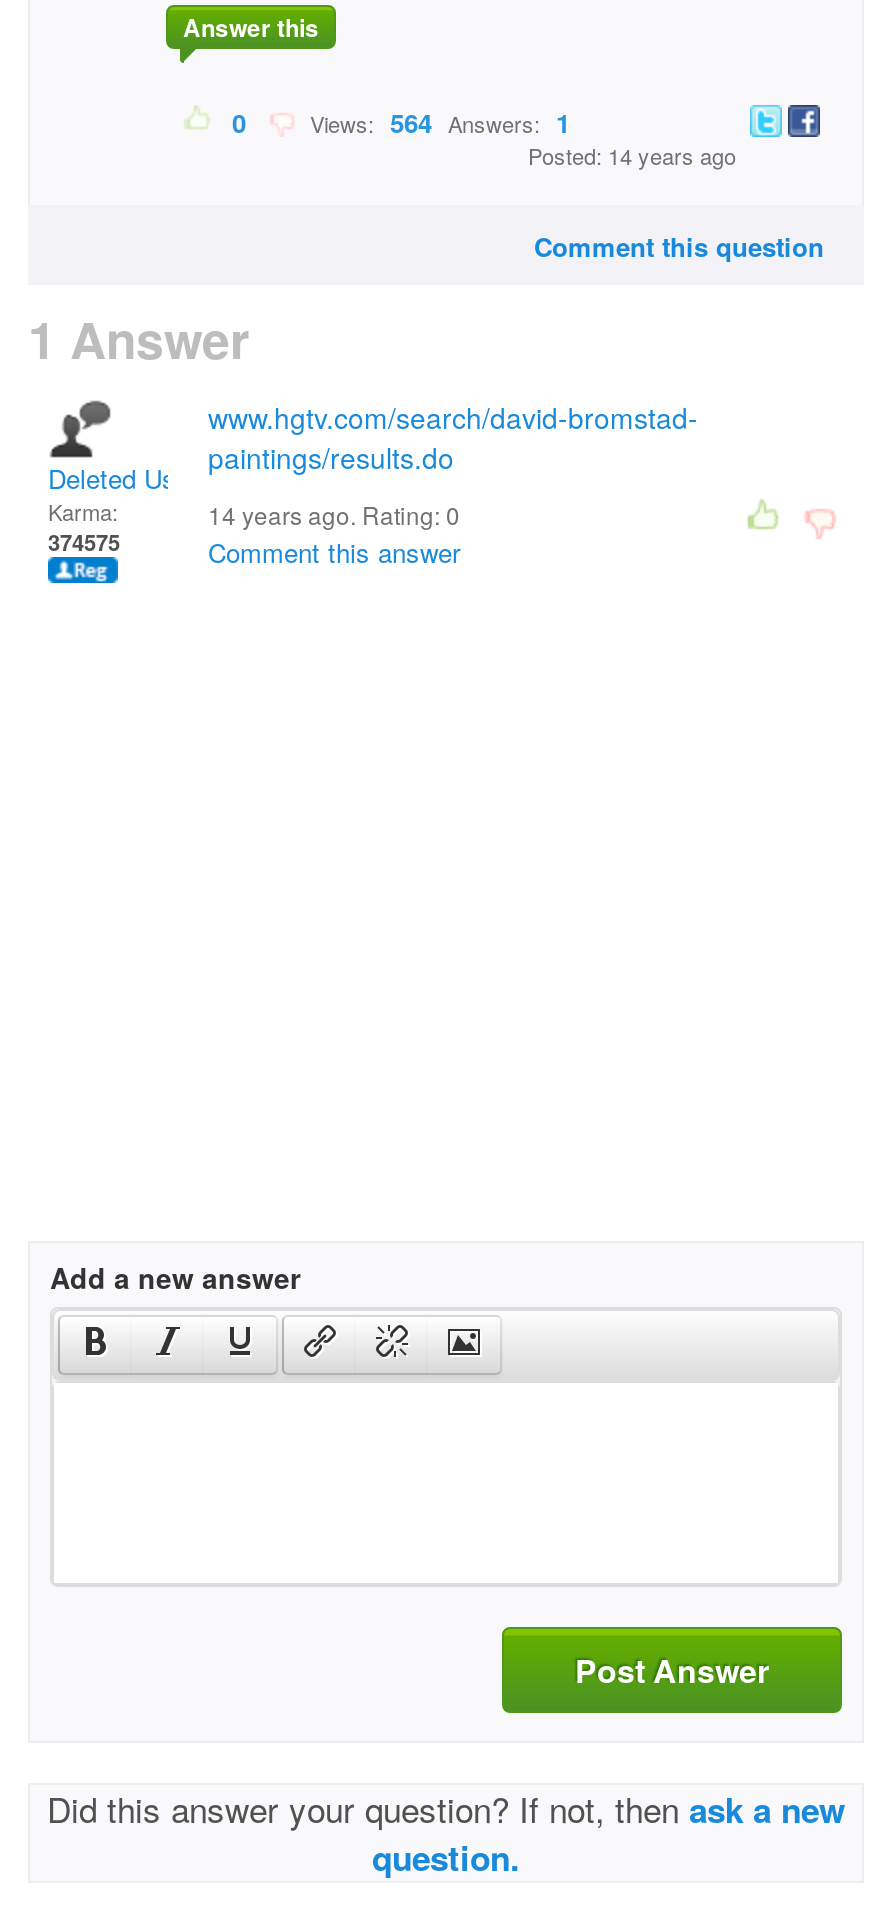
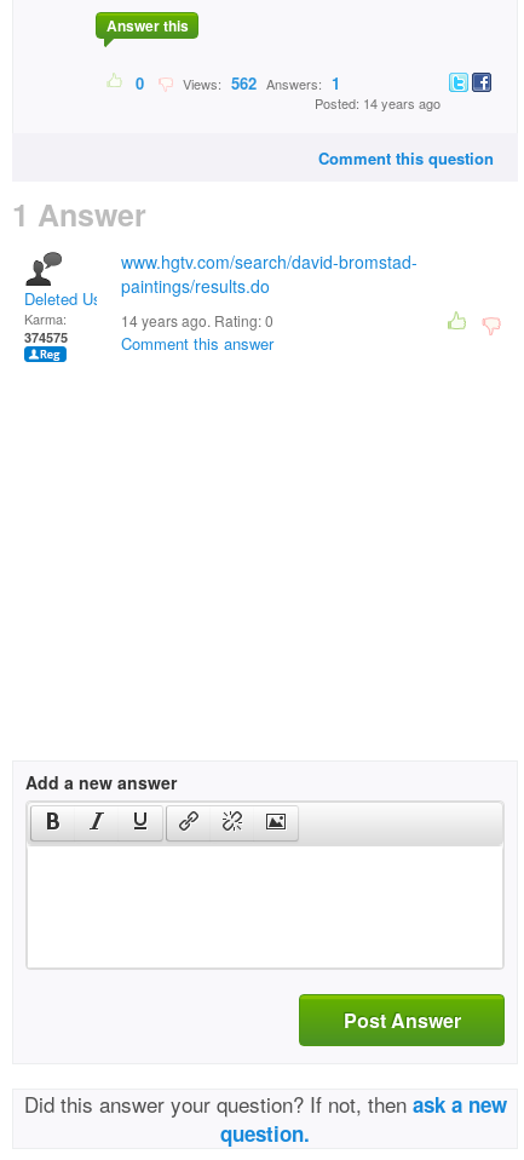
[298,103,570,141] Views: 564 Answers: 1 -> [175,72,340,95] Views: 562 Answers: 1

